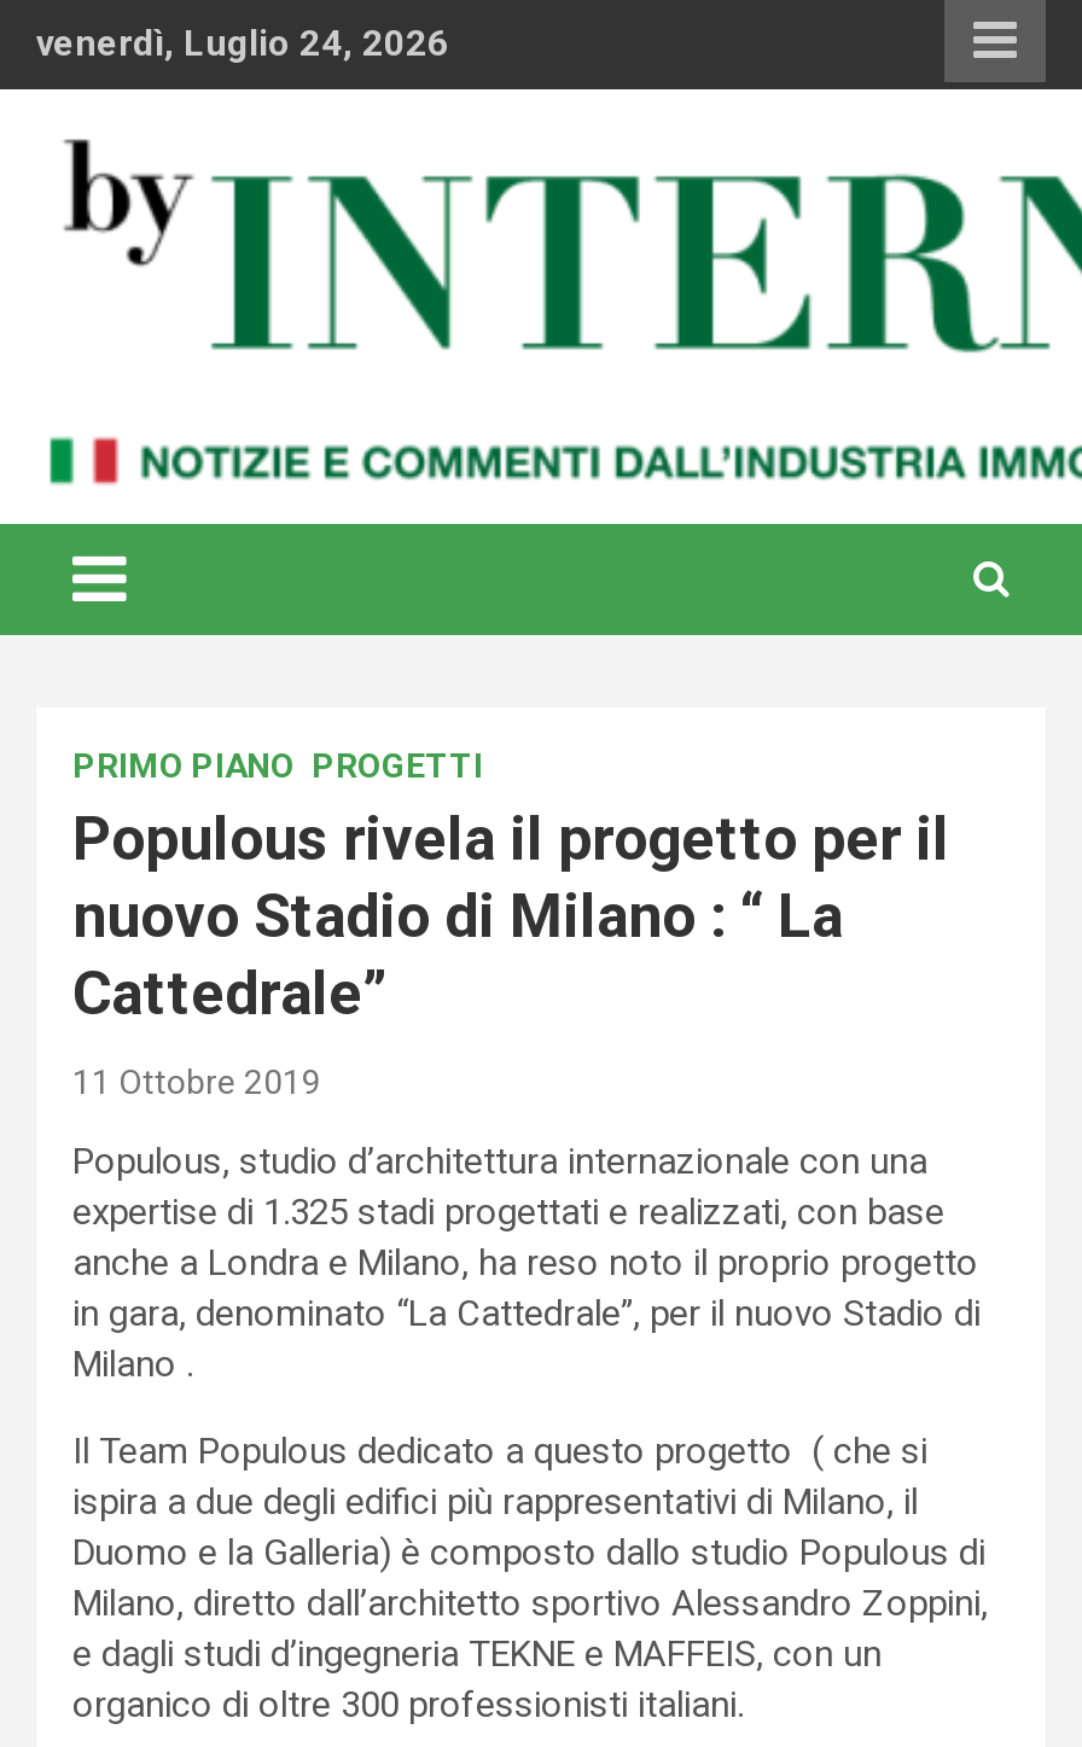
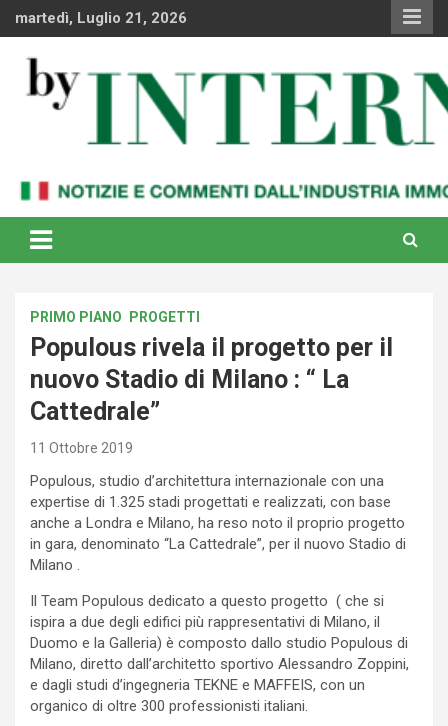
[36,22,449,65] venerdì, Luglio 24, 2026 -> [15,9,187,27] martedì, Luglio 21, 2026

